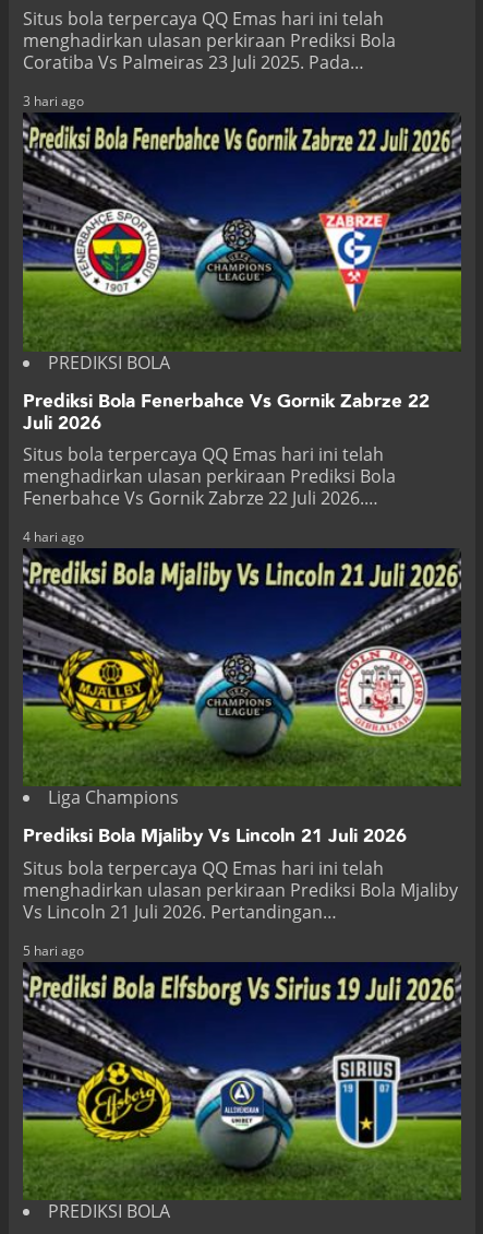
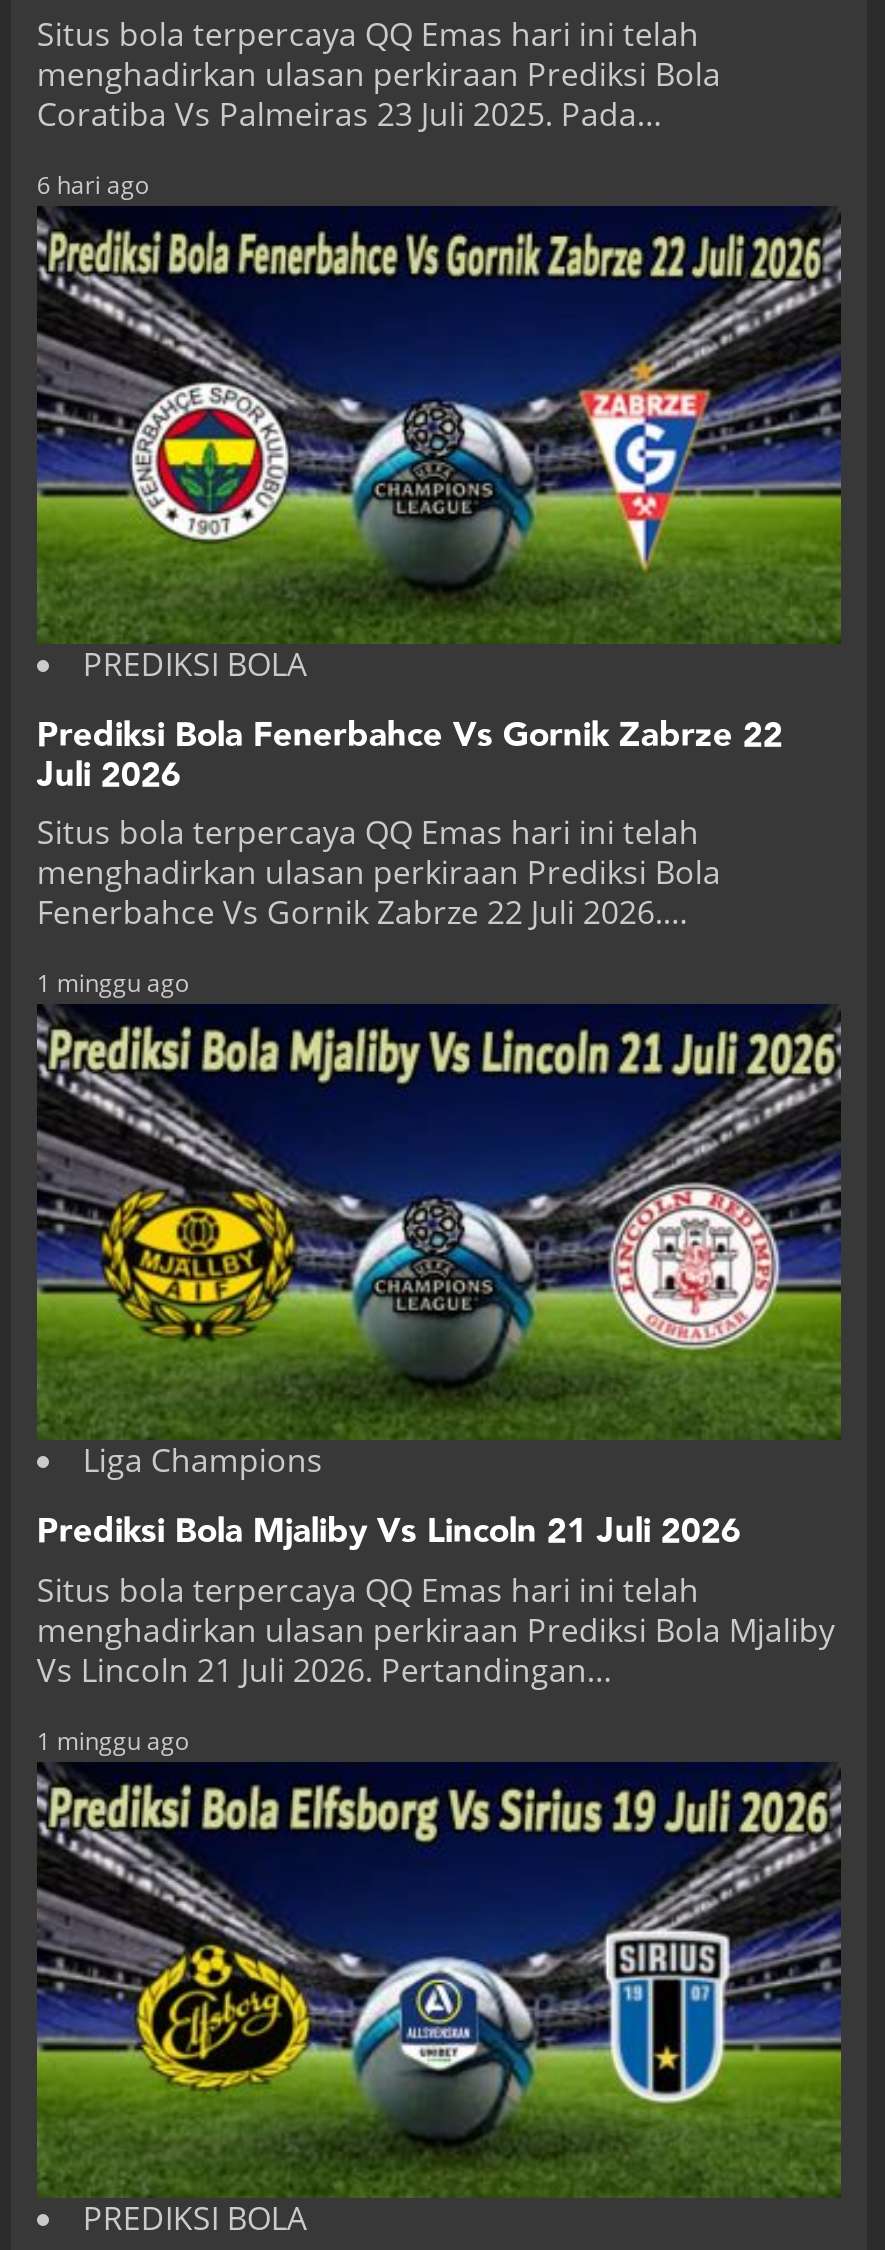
[23,92,84,111] 3 hari ago -> [37,168,149,202] 6 hari ago
[23,527,84,546] 4 hari ago -> [37,966,189,1000] 1 minggu ago
[23,941,84,959] 5 hari ago -> [37,1723,189,1757] 1 minggu ago

